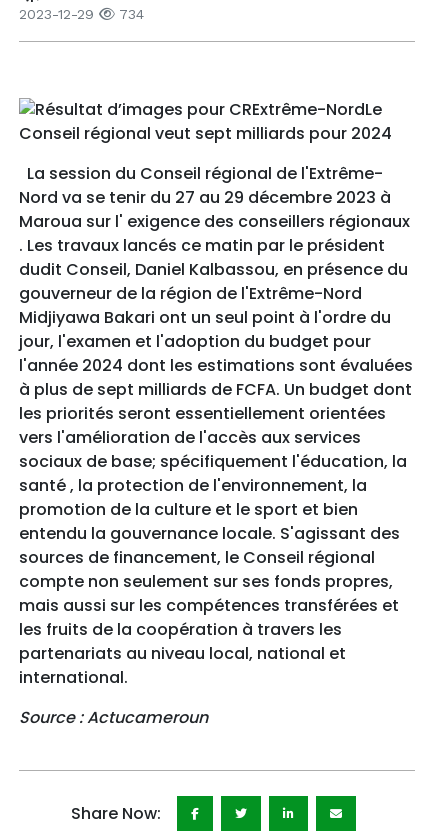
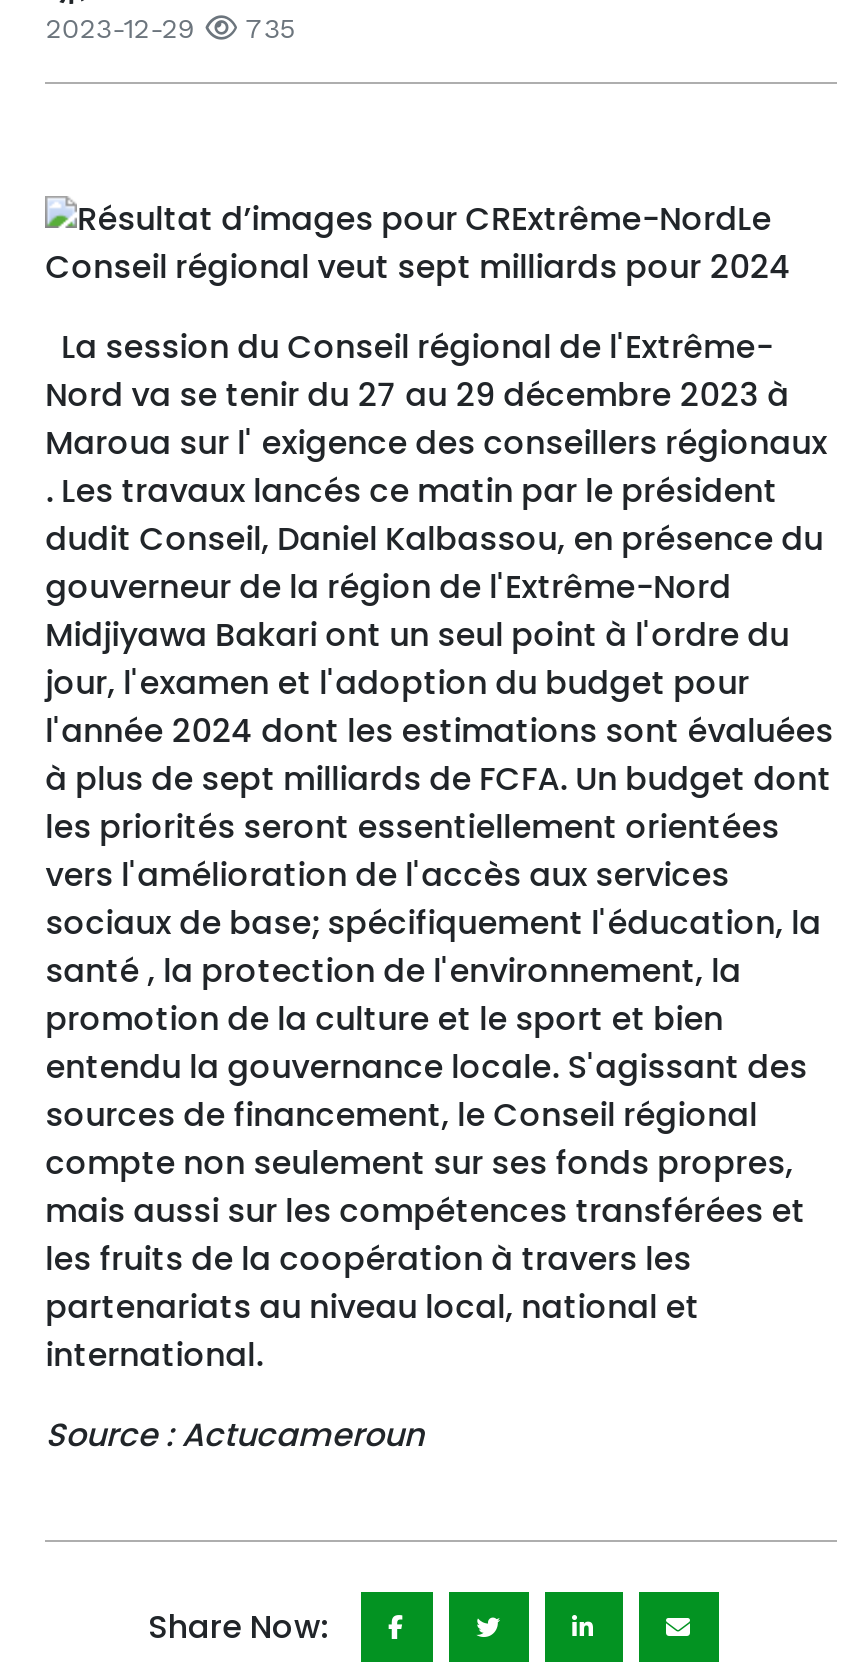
[19,6,144,22] 2023-12-29 734 -> [45,12,295,44] 2023-12-29 735

